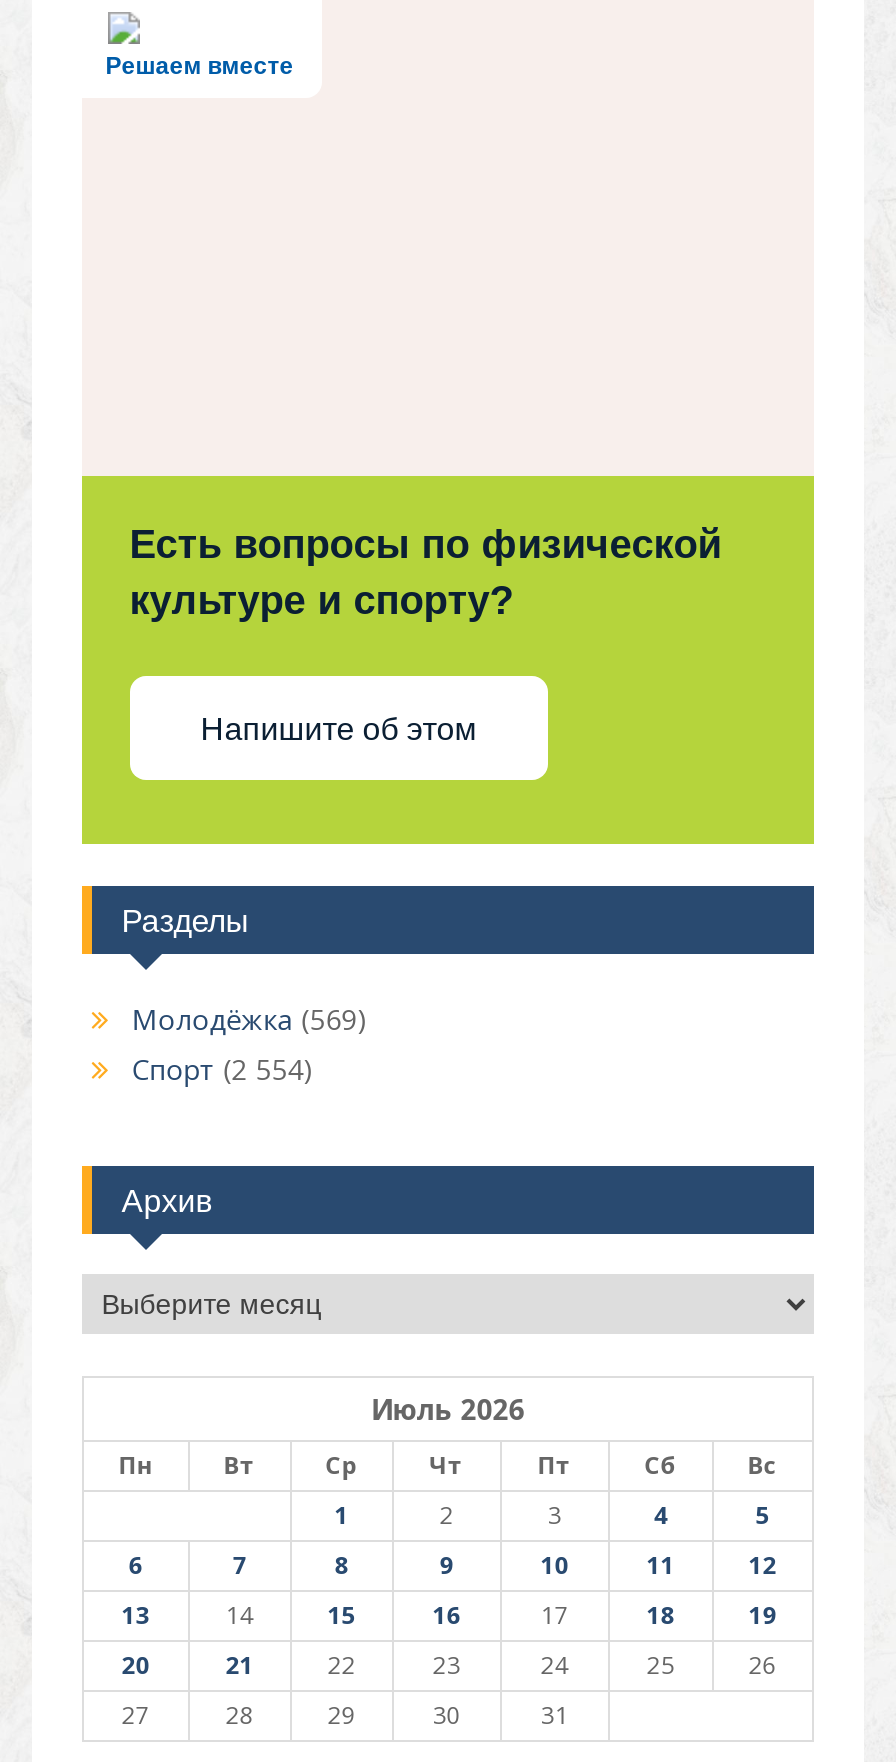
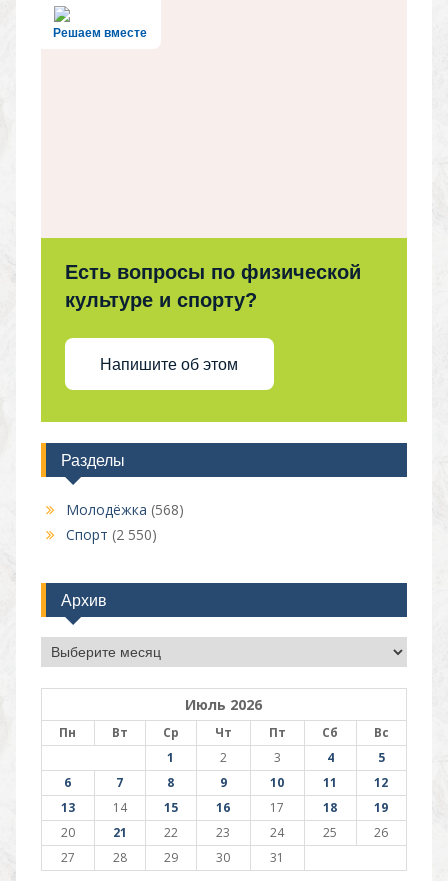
[131,1001,367,1039] Молодёжка (569) -> [66,500,184,519] Молодёжка (568)
[131,1051,313,1089] Спорт (2 554) -> [66,525,157,544] Спорт (2 550)

